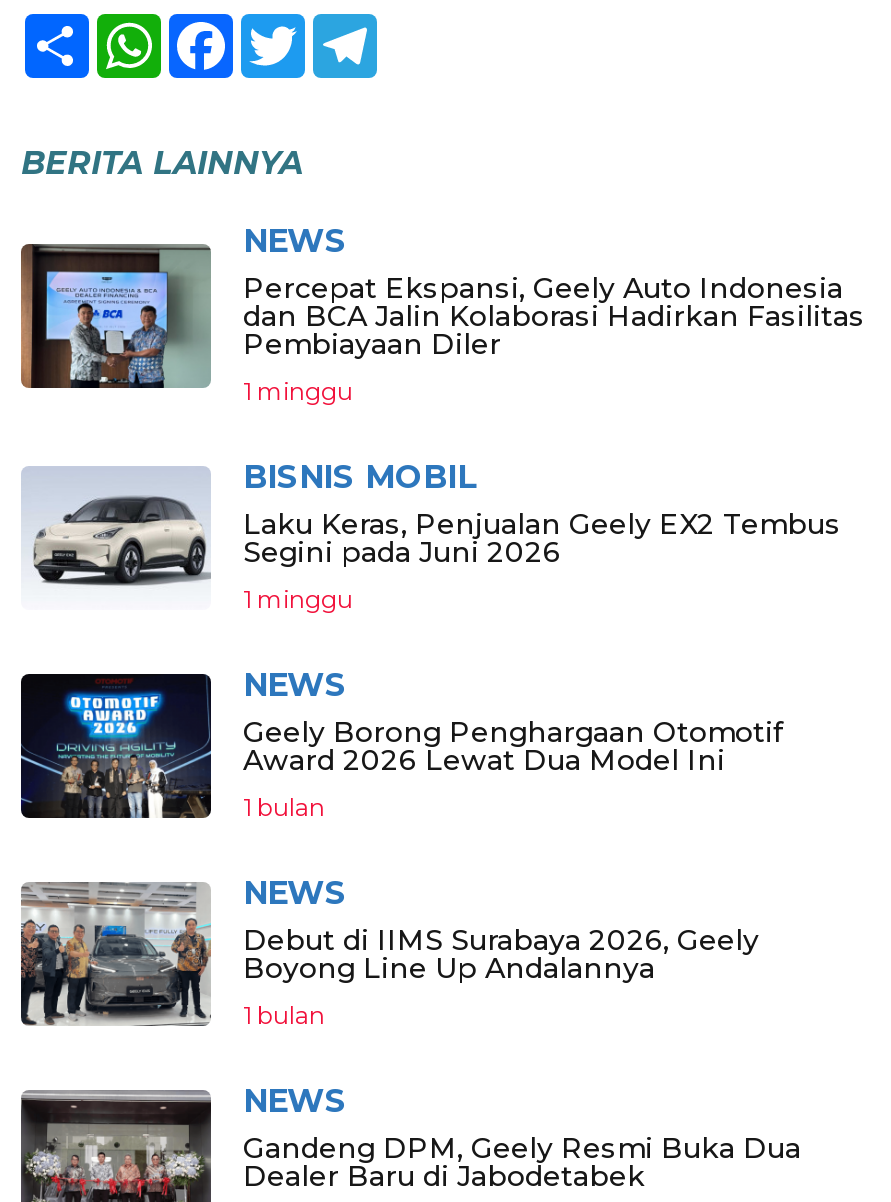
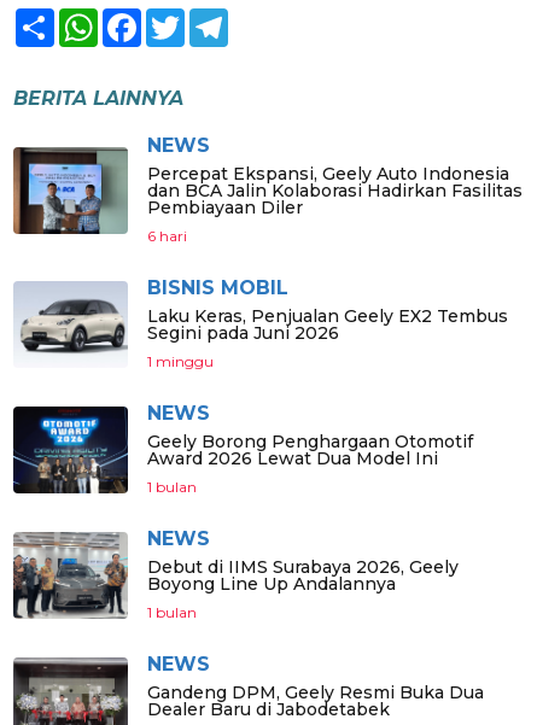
[243,375,353,405] 1 minggu -> [147,226,187,244] 6 hari

